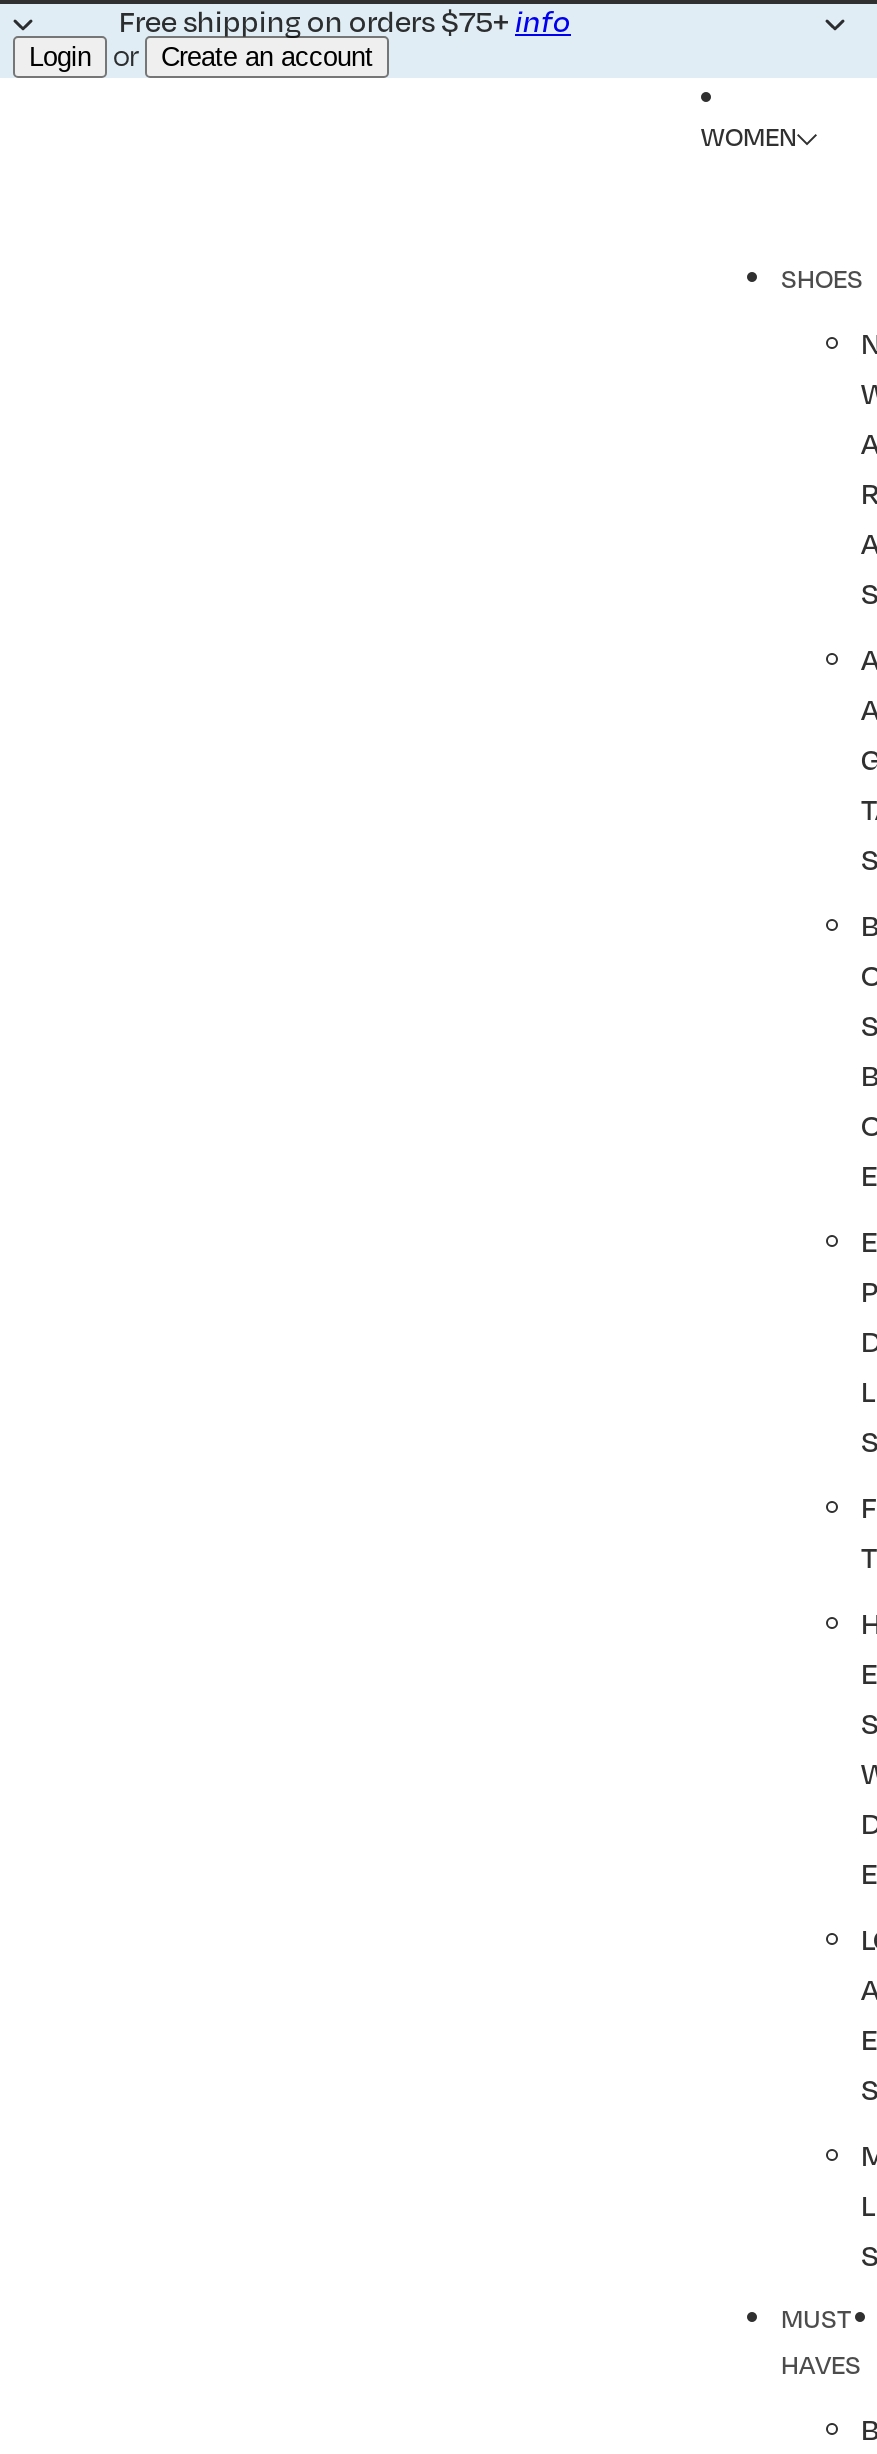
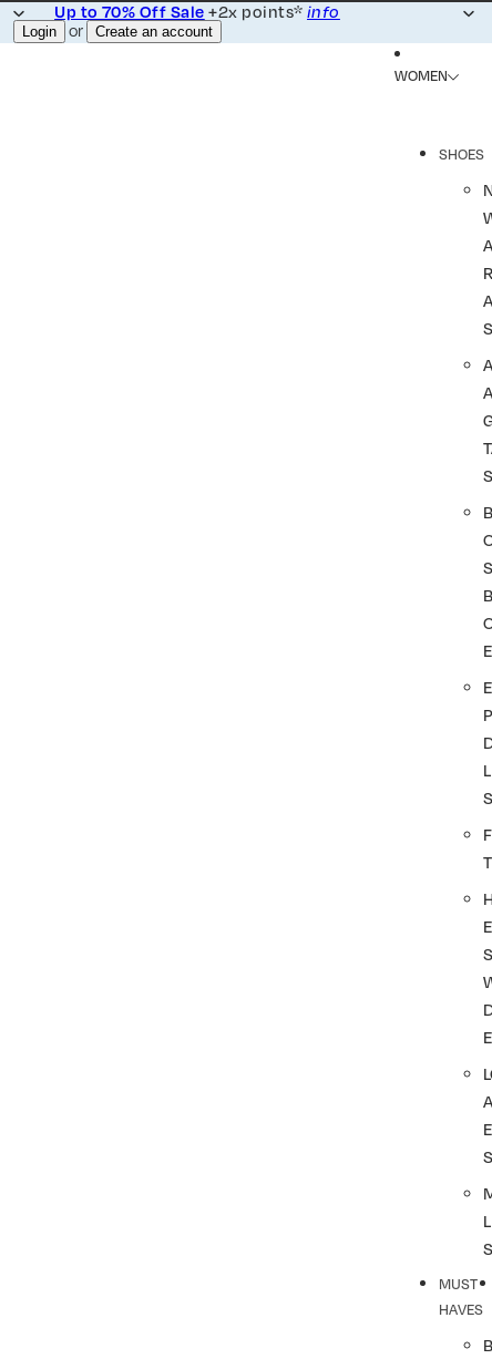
[119,2,571,38] Free shipping on orders $75+info -> [54,1,340,21] Up to 70% Off Sale+2x points*info

